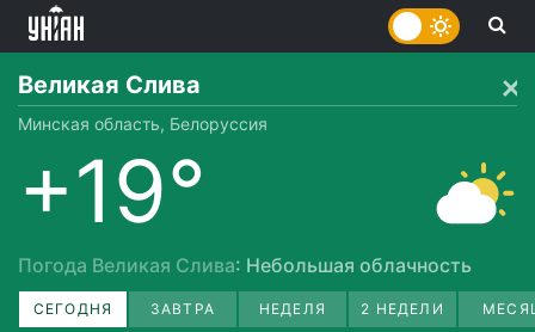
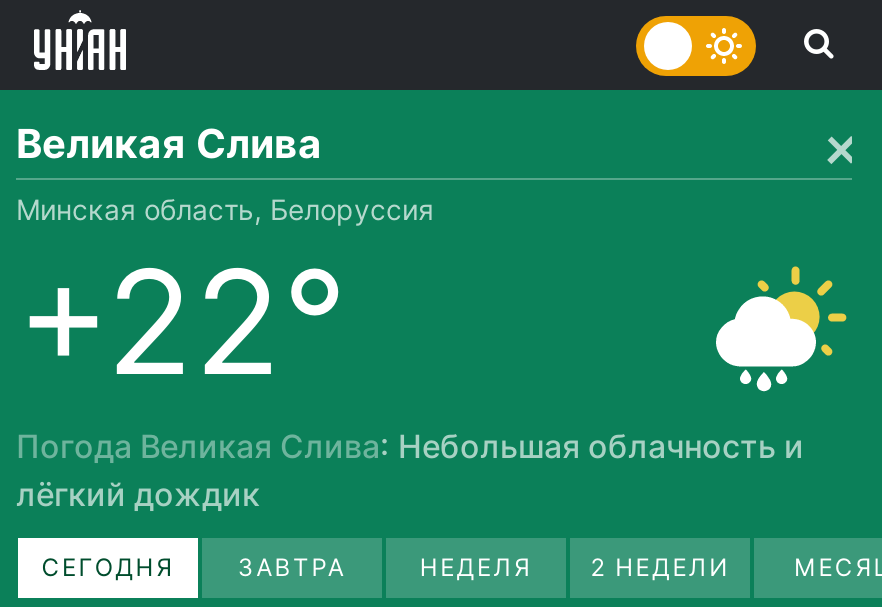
[18,139,515,277] [image] | +19° | Погода Великая Слива: Небольшая облачность -> [16,234,848,514] [image] | +22° | Погода Великая Слива: Небольшая облачность и | лёгкий дождик

